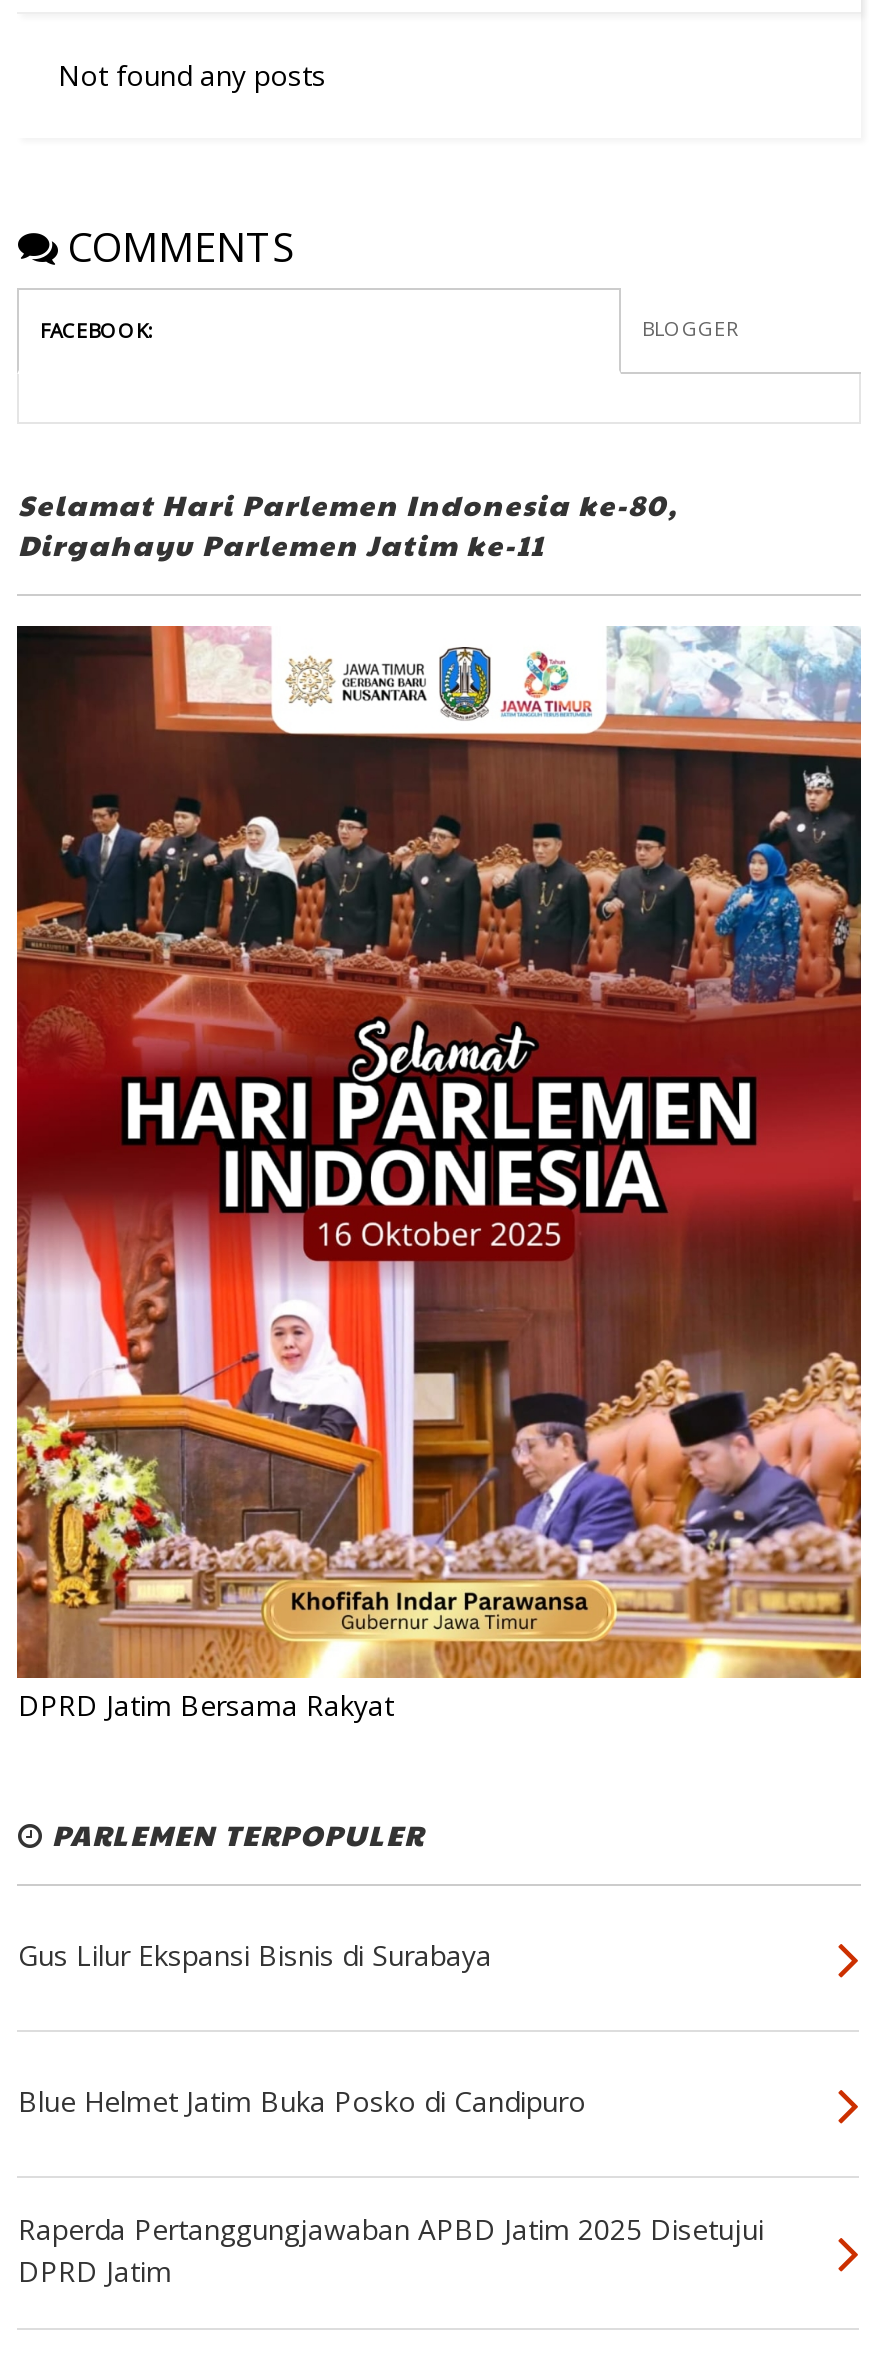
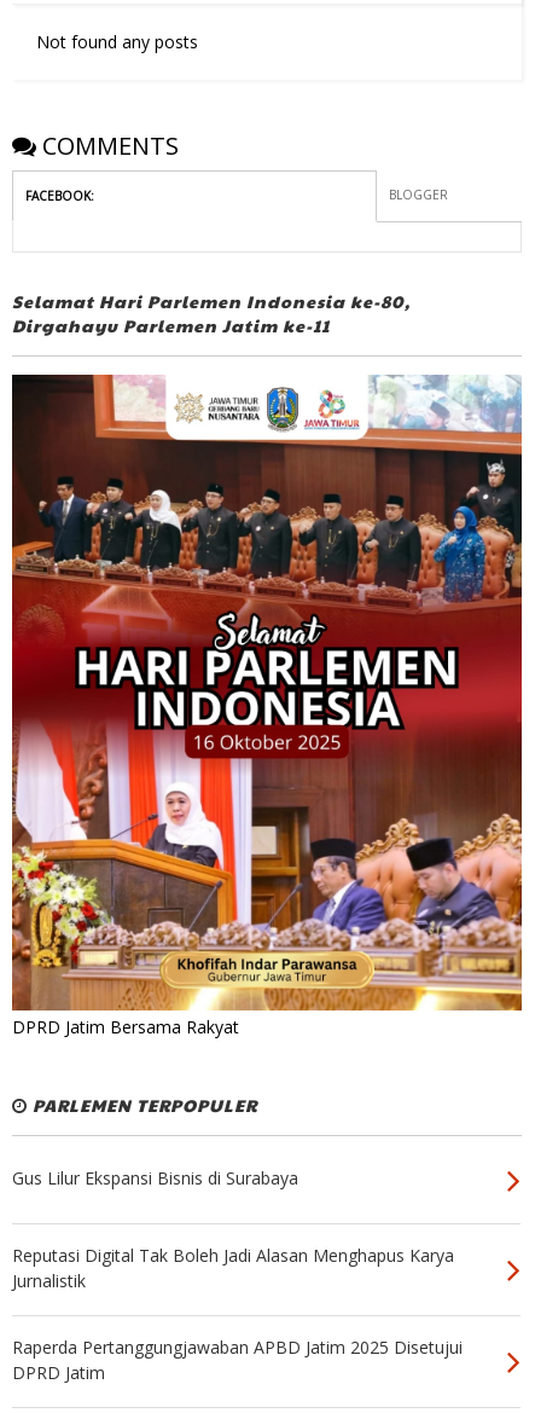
[18,2083,586,2121] Blue Helmet Jatim Buka Posko di Candipuro -> [13,1244,455,1293] Reputasi Digital Tak Boleh Jadi Alasan Menghapus Karya | Jurnalistik

